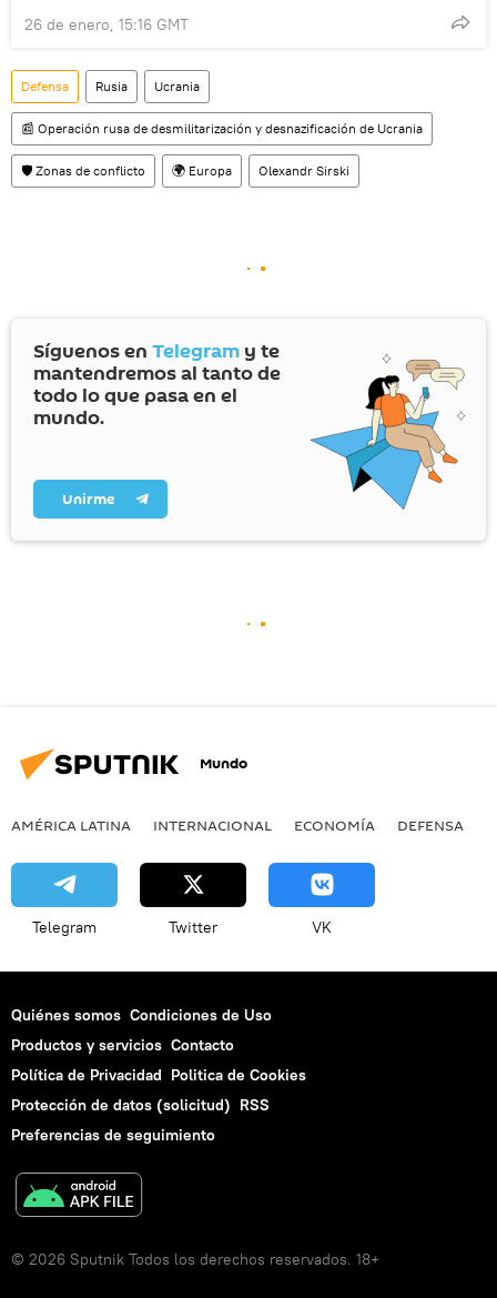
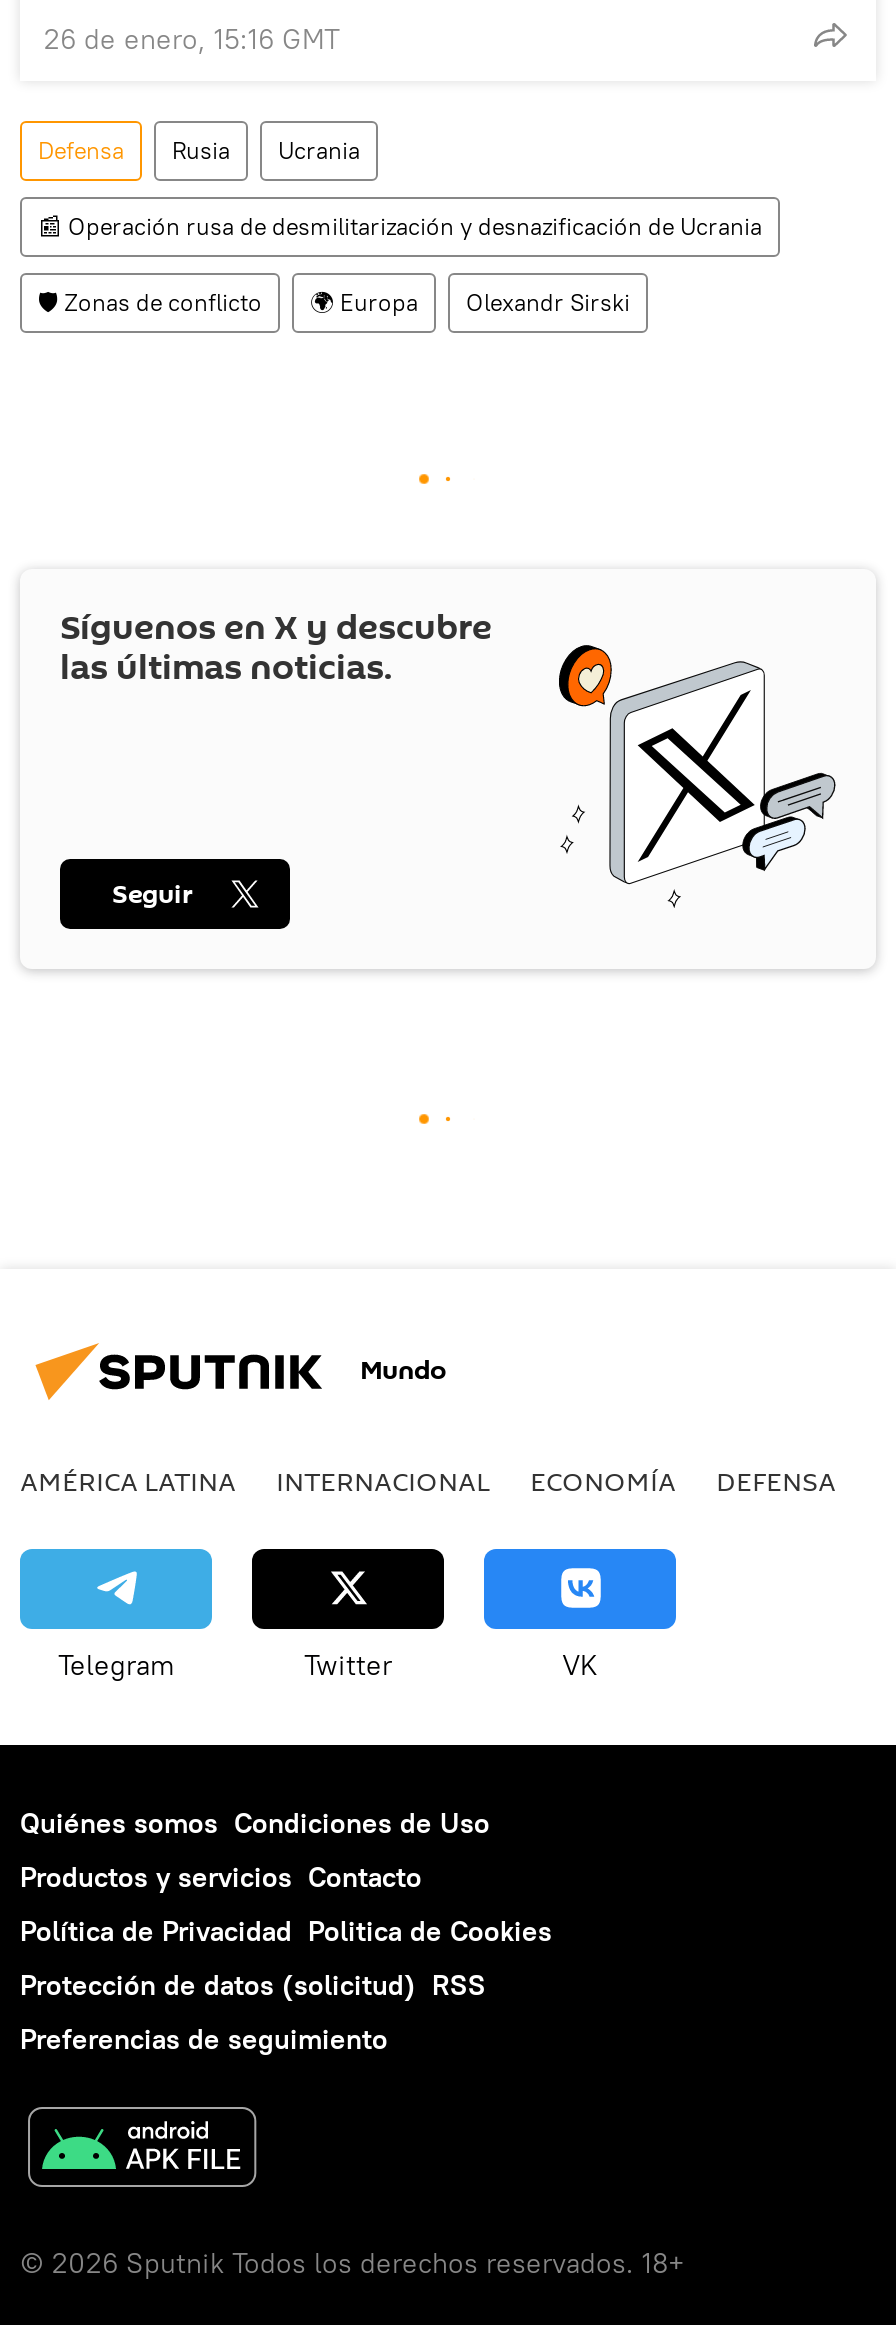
[33,337,465,510] [image] | Síguenos en Telegram y te | mantendremos al tanto de | todo lo que pasa en el | mundo. -> [60,603,838,911] [image] | Síguenos en X y descubre | las últimas noticias.
[62,488,114,509] Unirme -> [112,875,194,913] Seguir

